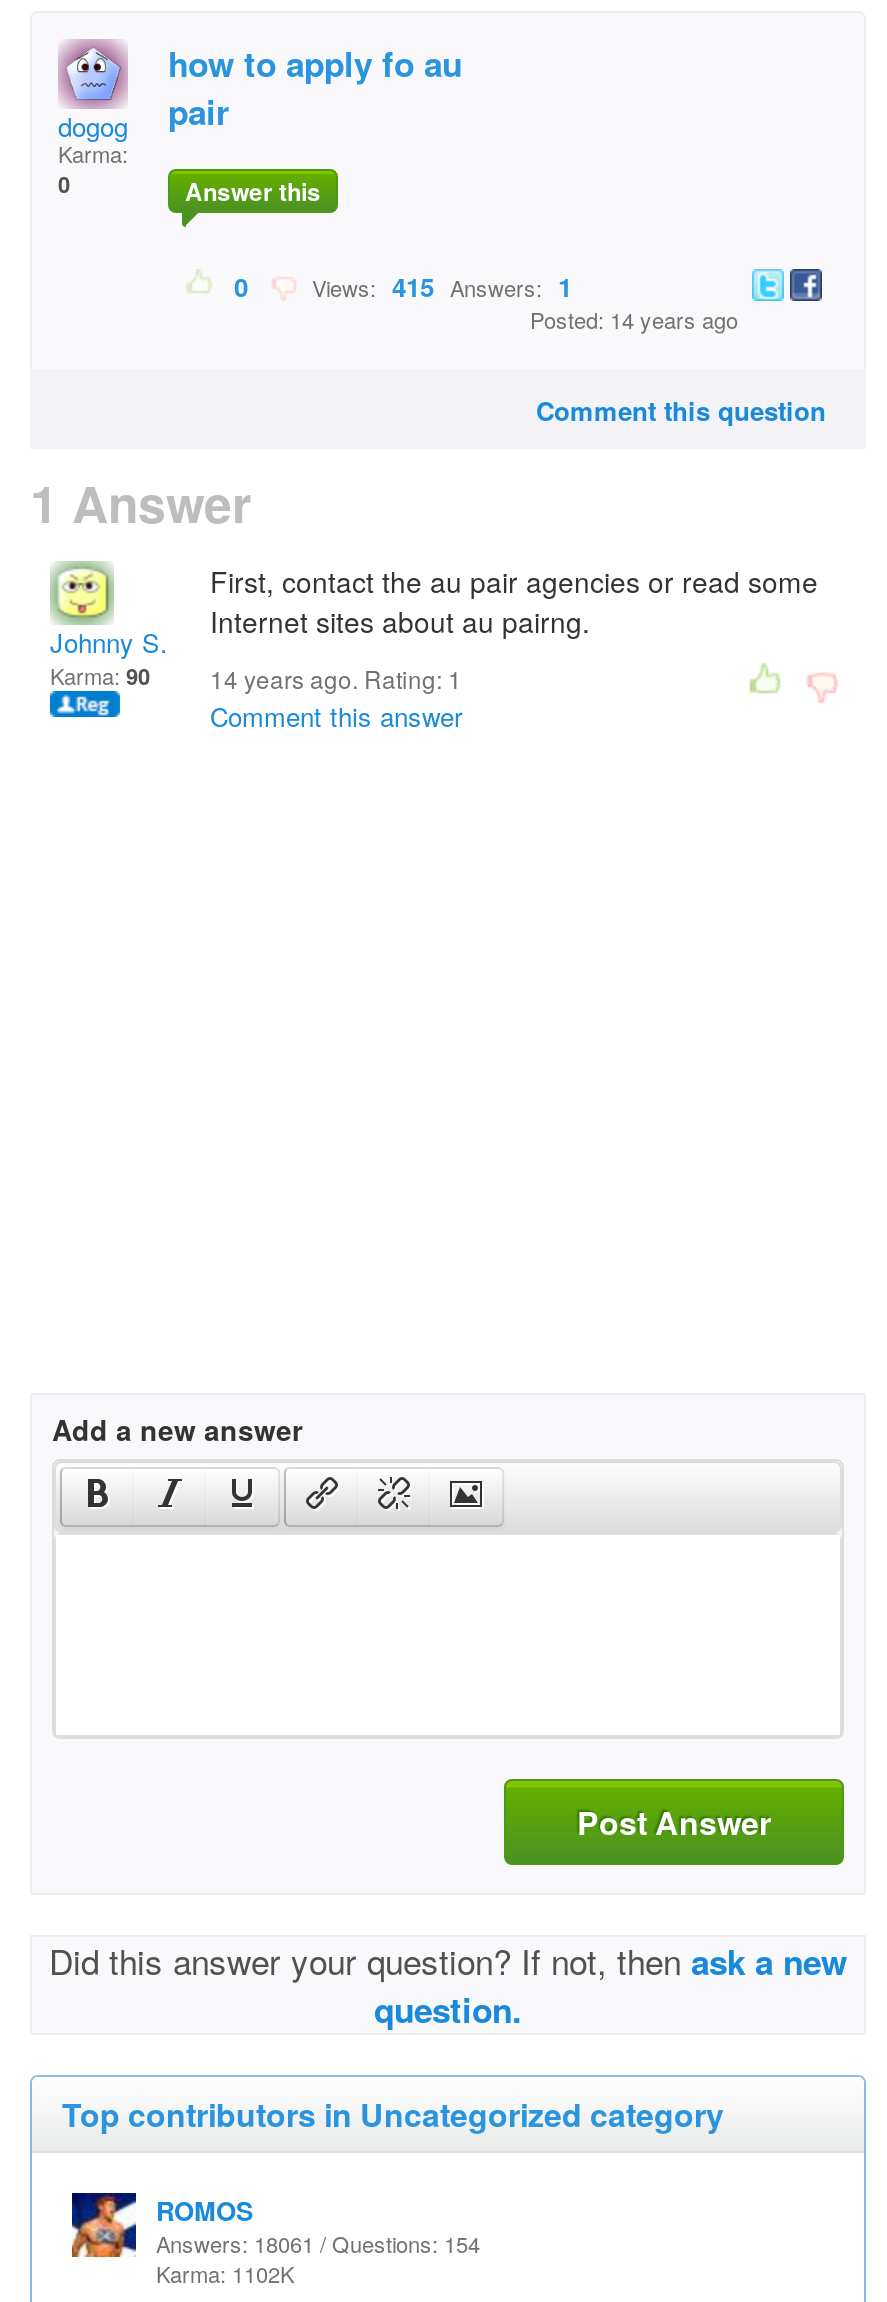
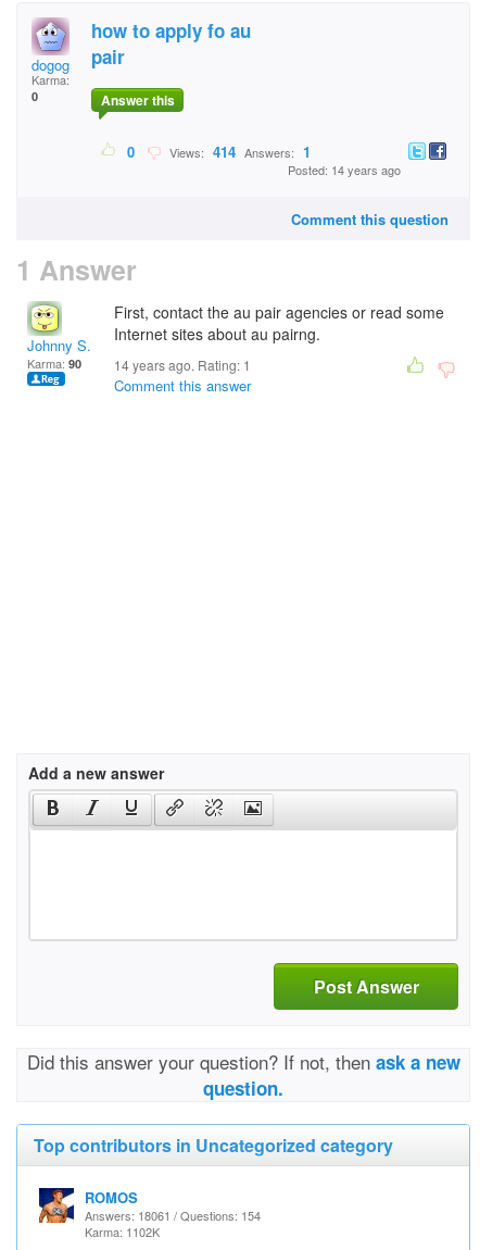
[300,267,572,305] Views: 415 Answers: 1 -> [163,141,311,162] Views: 414 Answers: 1

